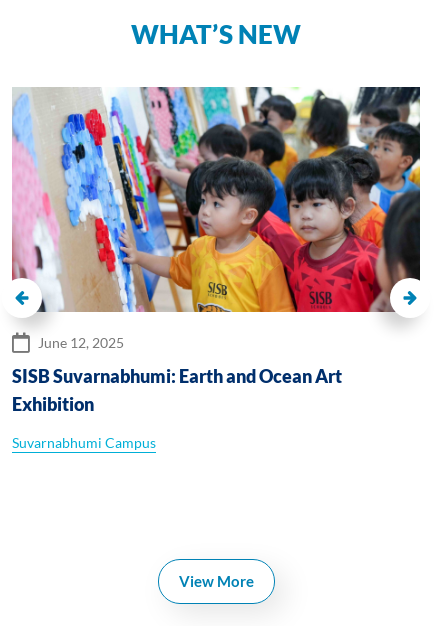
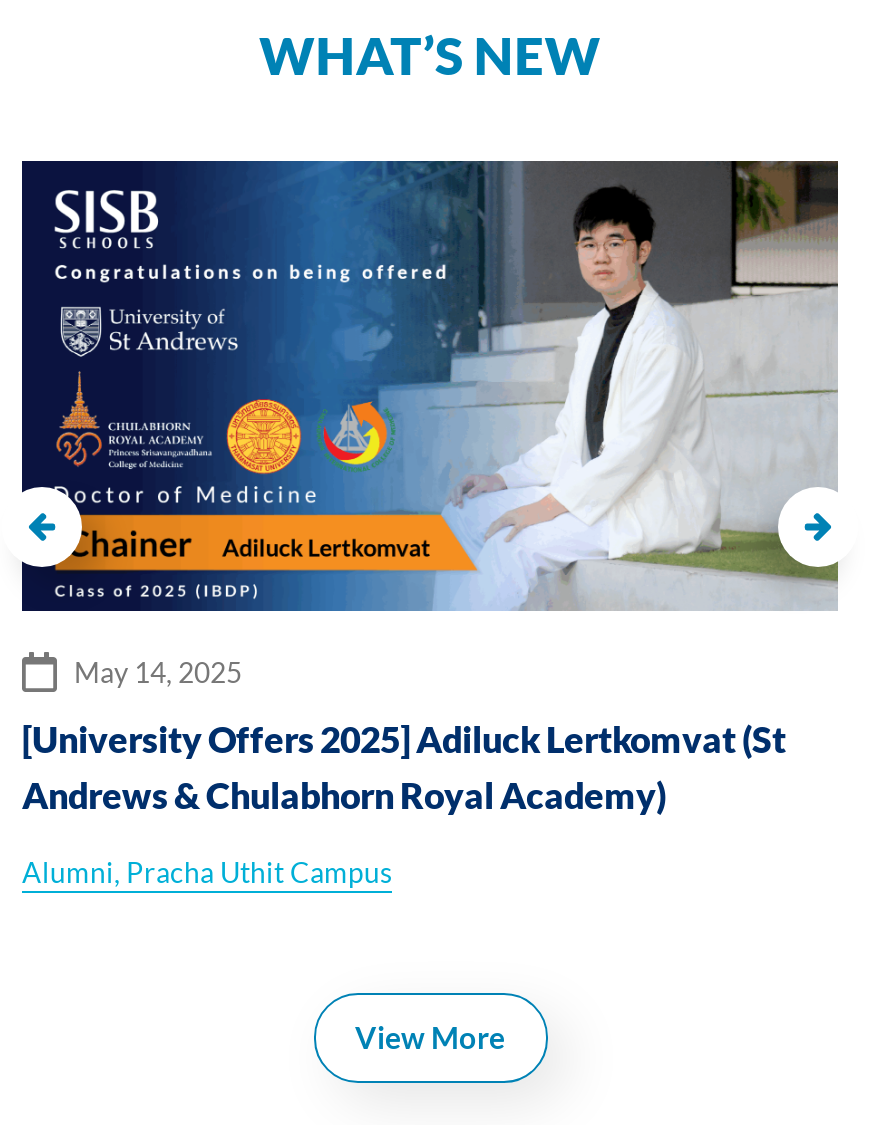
[11,86,421,351] [image] | June 12, 2025 -> [20,159,840,689] [image] | May 14, 2025
[12,365,342,415] SISB Suvarnabhumi: Earth and Ocean Art | Exhibition -> [22,717,786,817] [University Offers 2025] Adiluck Lertkomvat (St | Andrews & Chulabhorn Royal Academy)
[12,434,156,451] Suvarnabhumi Campus -> [22,855,392,889] Alumni, Pracha Uthit Campus

